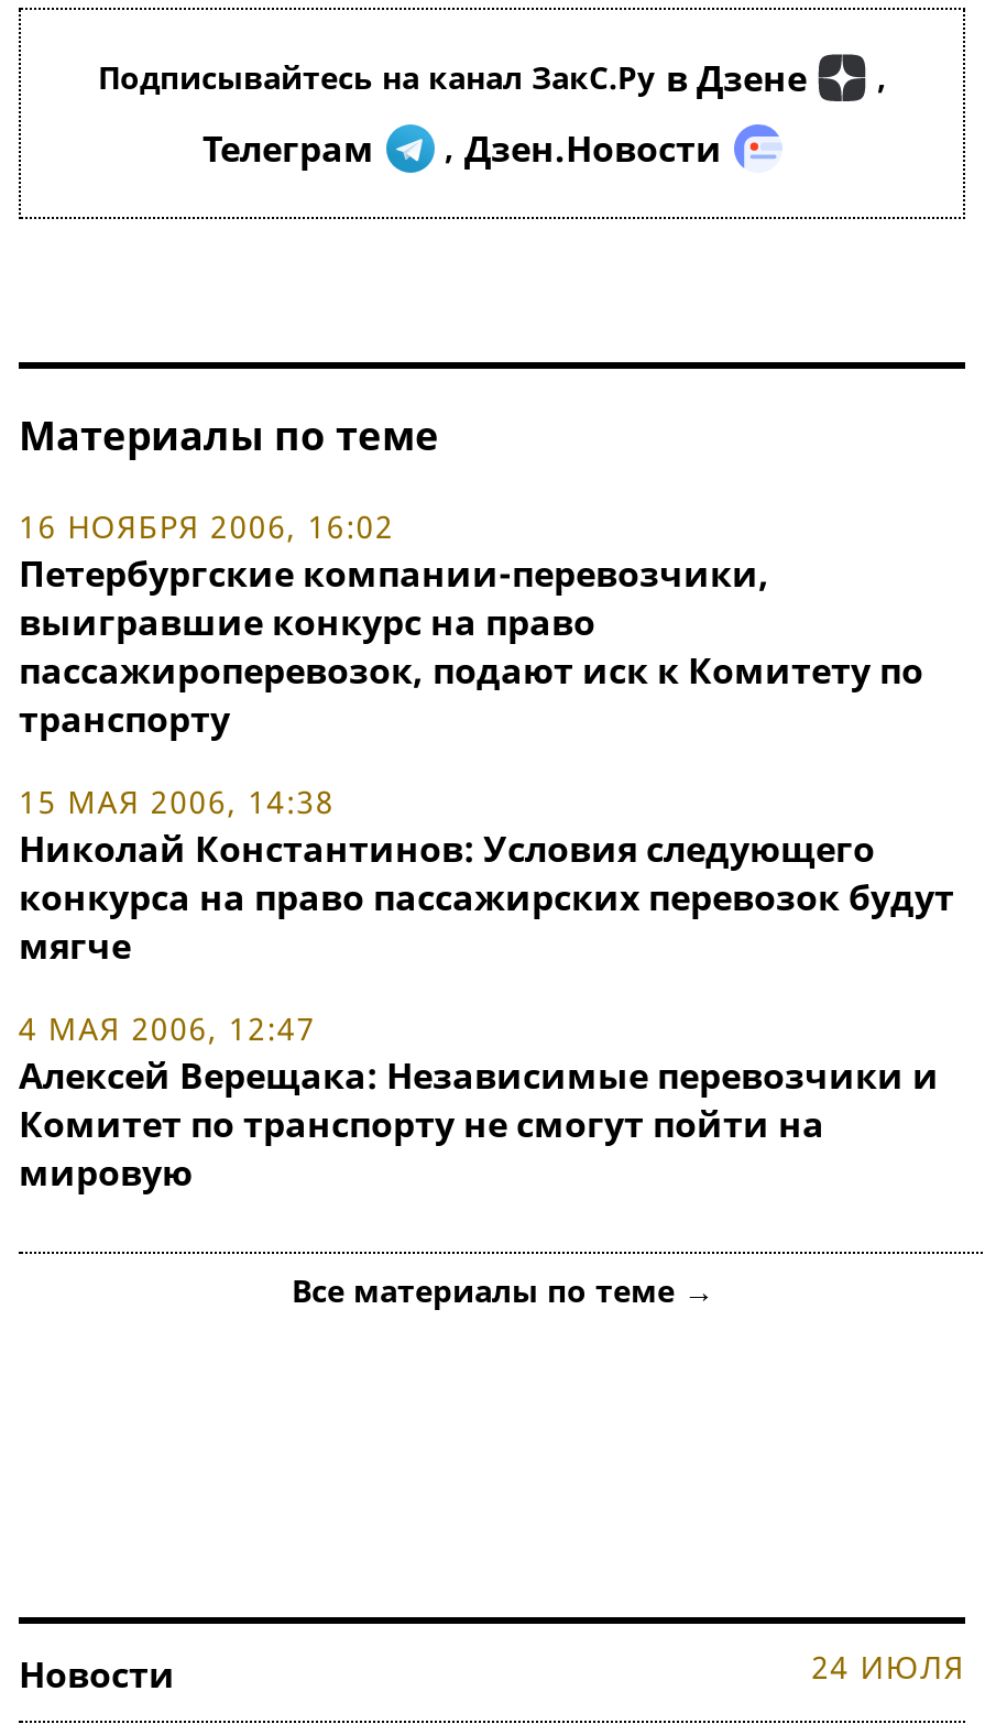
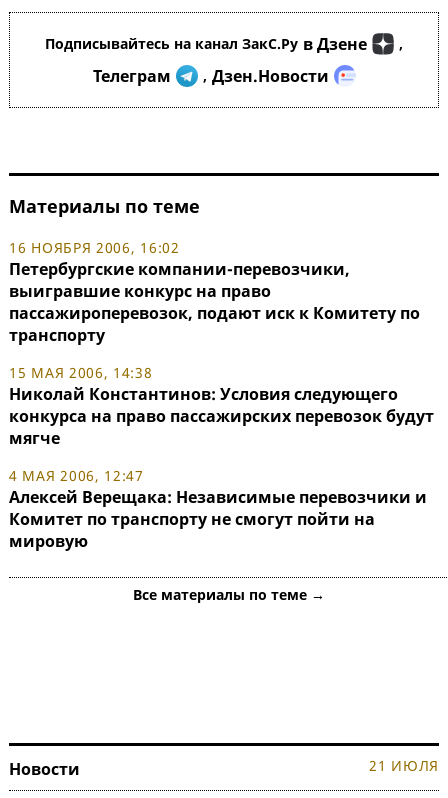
[811,1646,965,1688] 24 ИЮЛЯ -> [369,756,439,775] 21 ИЮЛЯ

